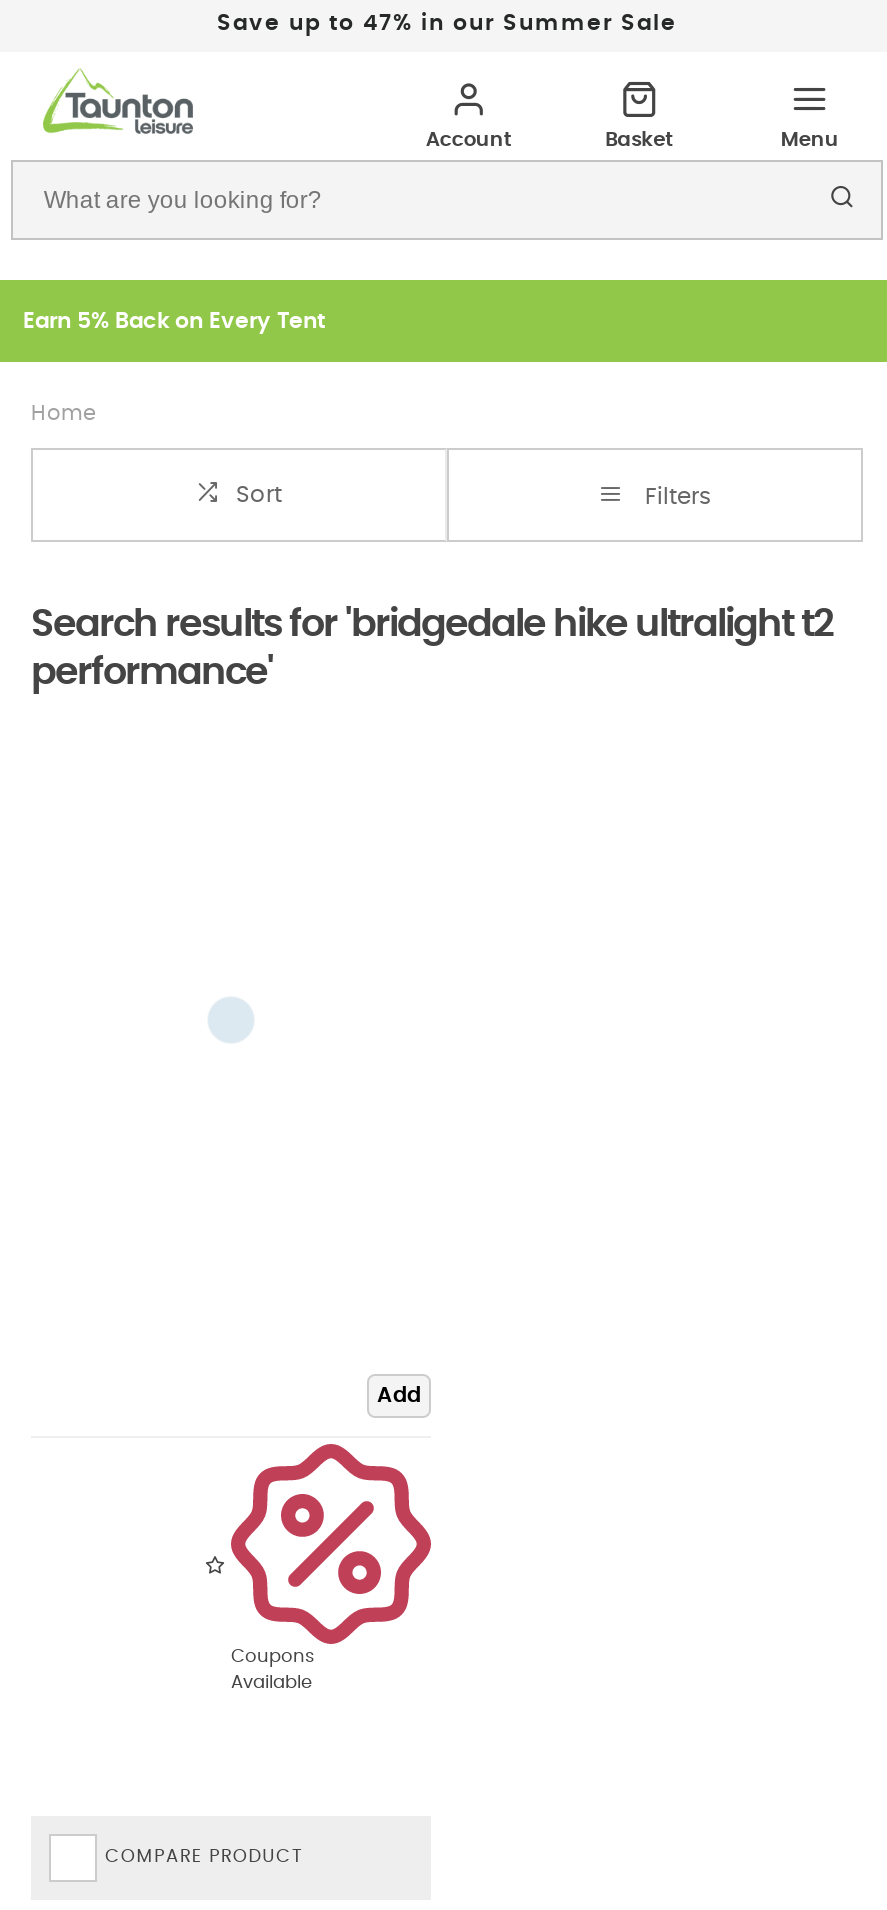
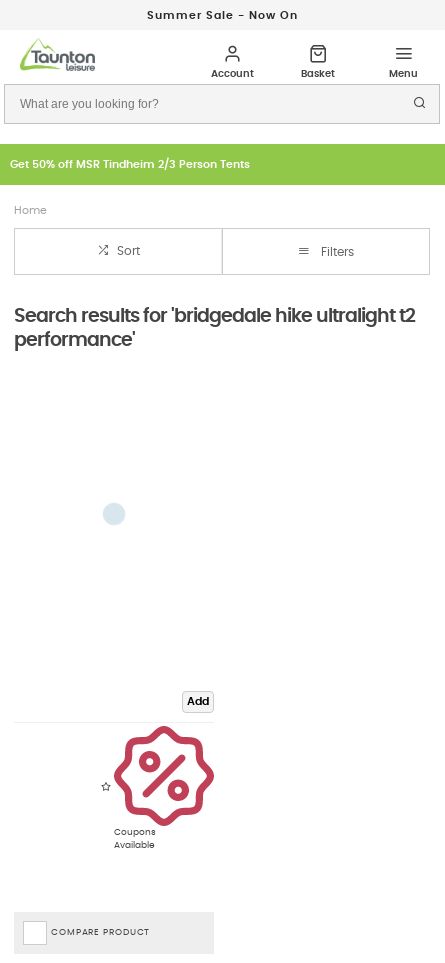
[217,11,677,33] Save up to 47% in our Summer Sale -> [146,9,297,20] Summer Sale - Now On
[23,310,325,332] Earn 5% Back on Every Tent -> [10,159,250,170] Get 50% off MSR Tindheim 2/3 Person Tents

